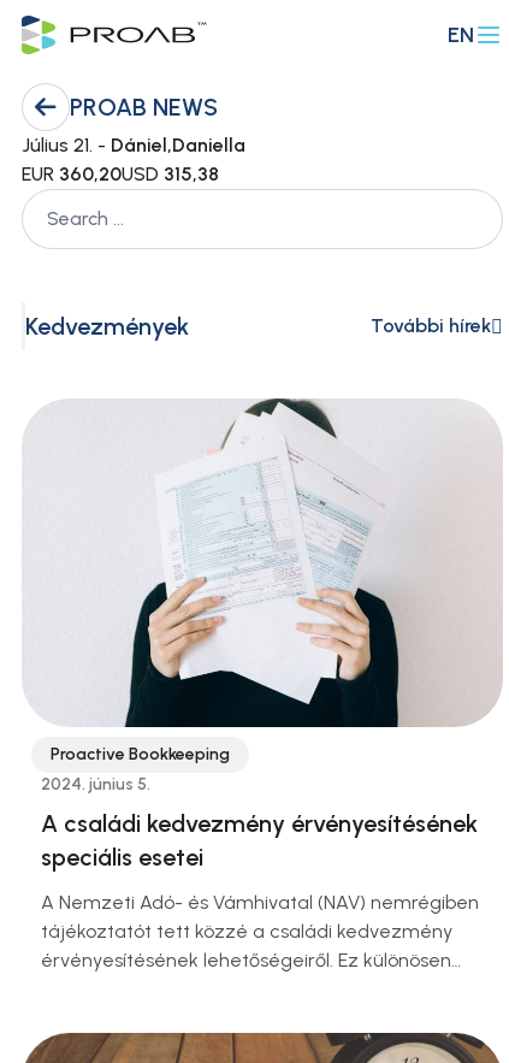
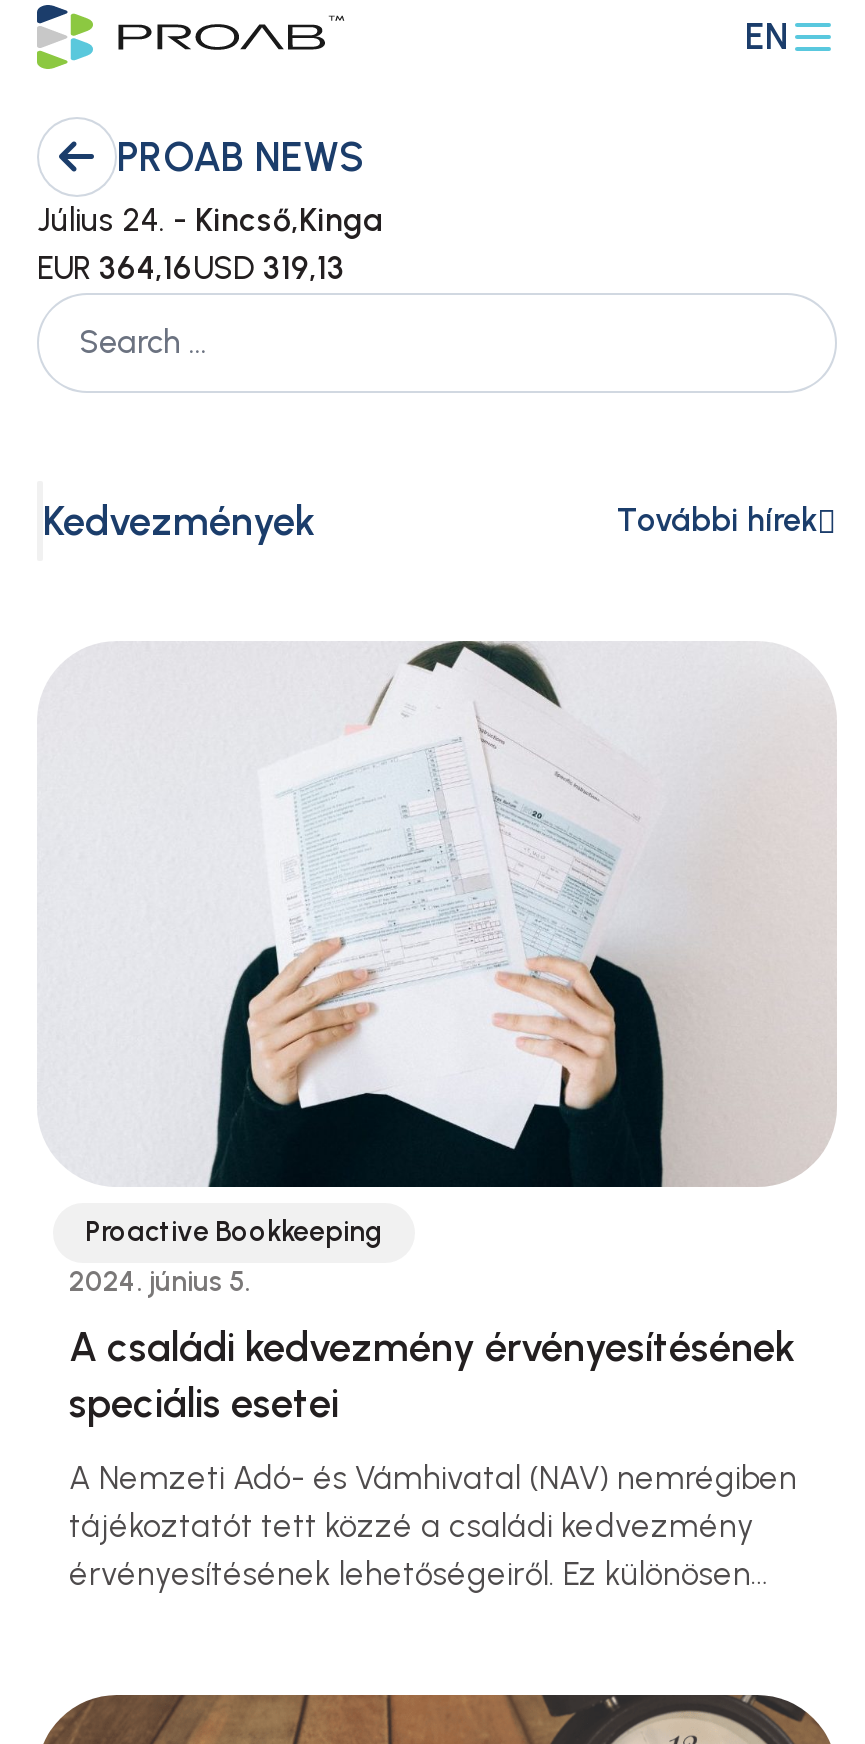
[22,134,245,157] Július 21. - Dániel,Daniella -> [37,201,383,239] Július 24. - Kincső,Kinga
[22,163,219,185] EUR 360,20USD 315,38 -> [37,249,345,287] EUR 364,16USD 319,13

